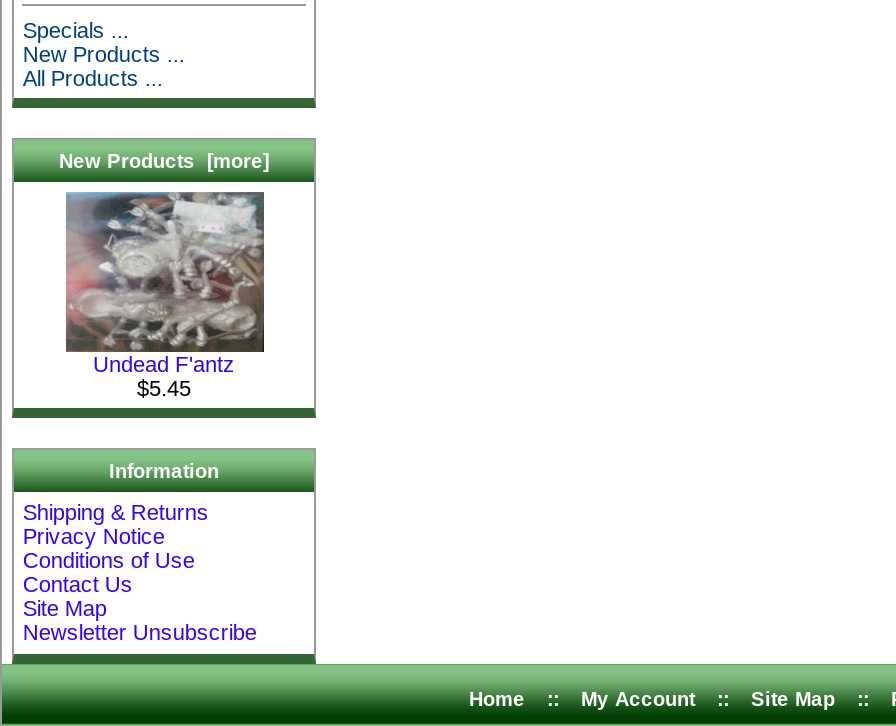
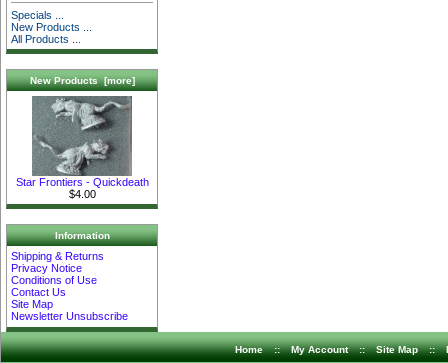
[66,192,264,399] [image] | Undead F'antz | $5.45 -> [15,96,148,200] [image] | Star Frontiers - Quickdeath | $4.00

